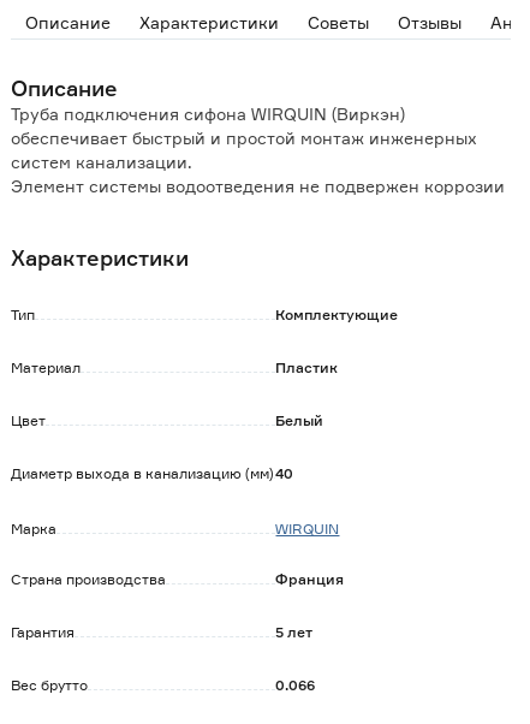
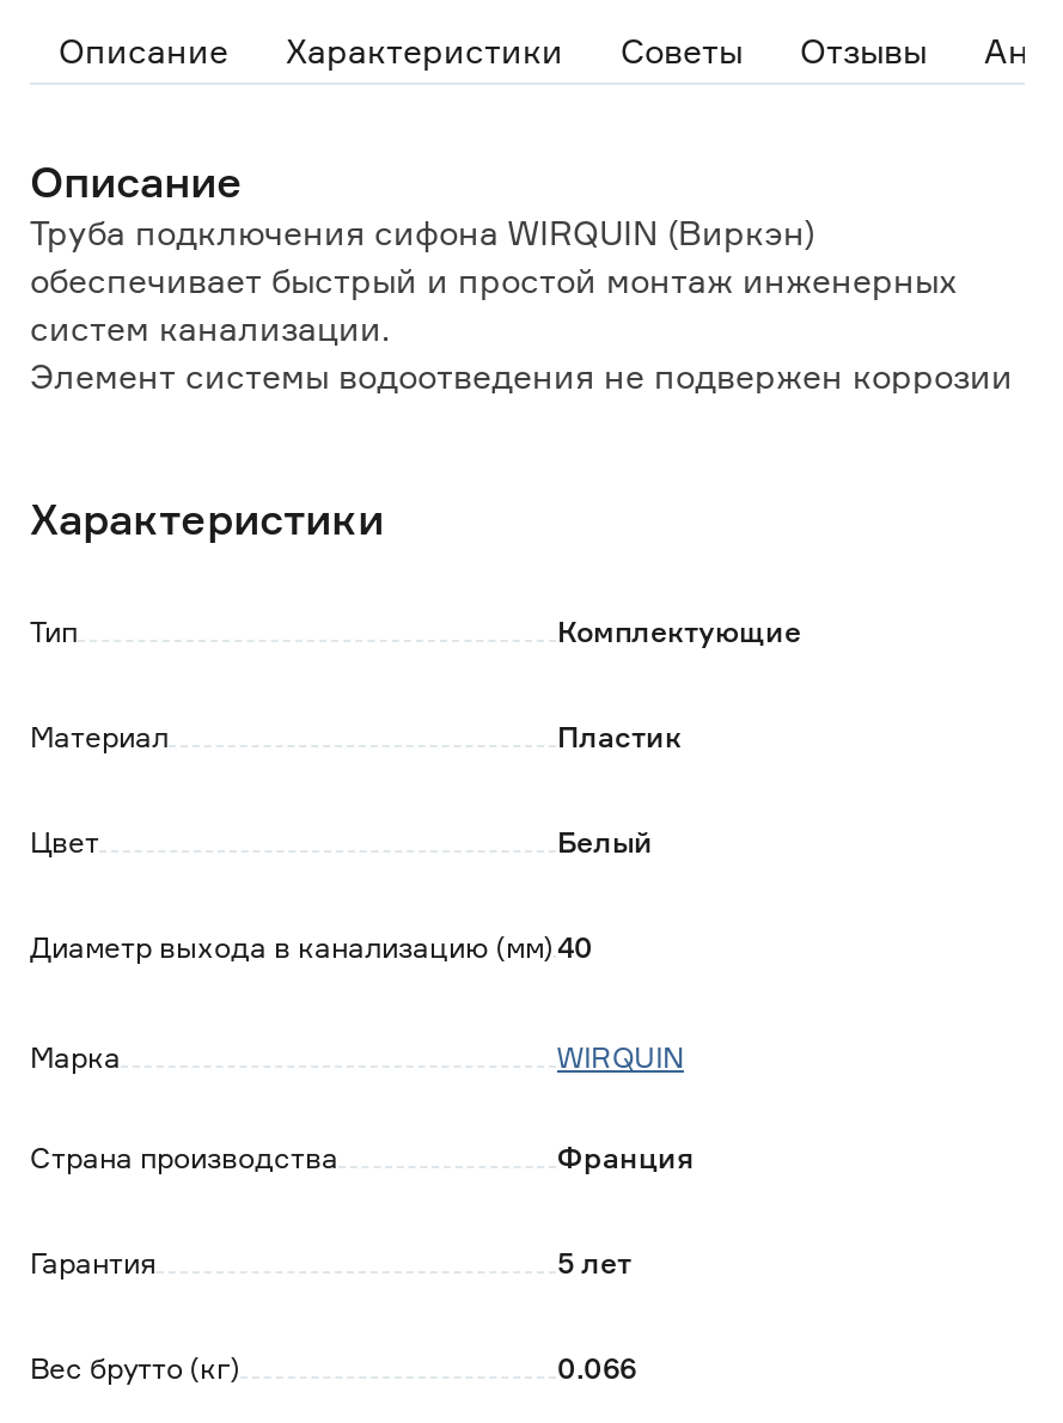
[11,676,88,694] Вес брутто -> [30,1350,240,1386] Вес брутто (кг)

